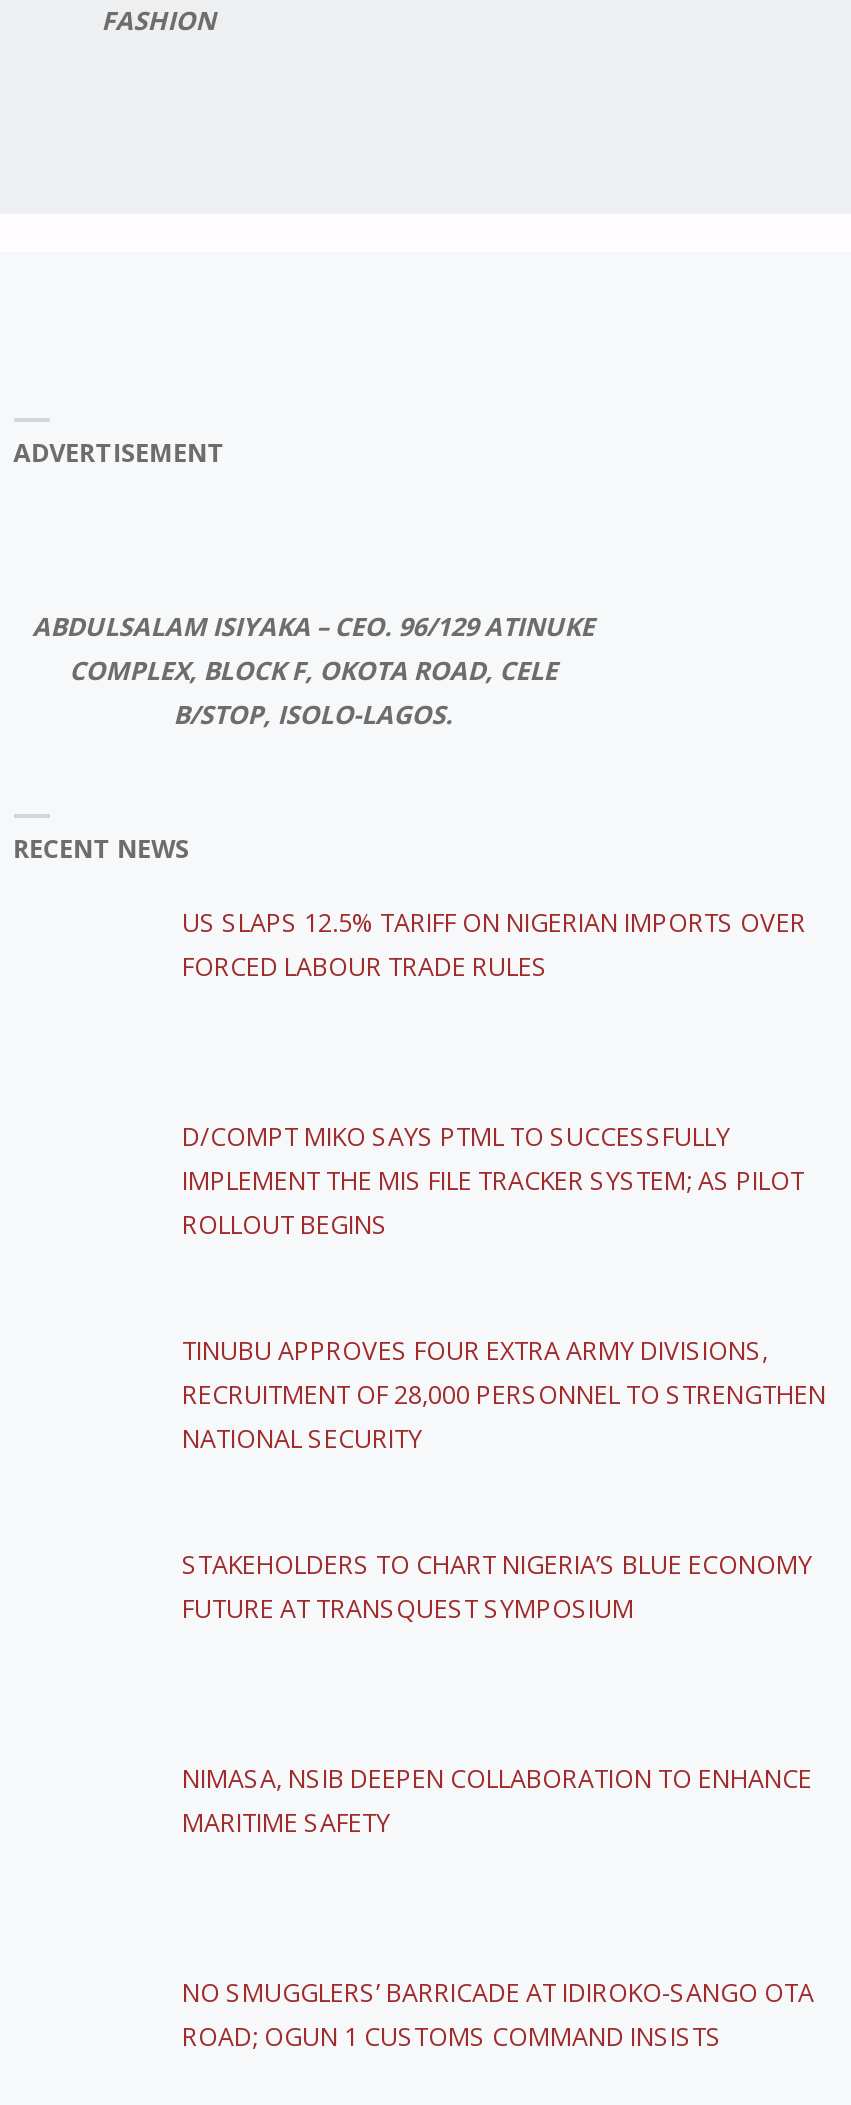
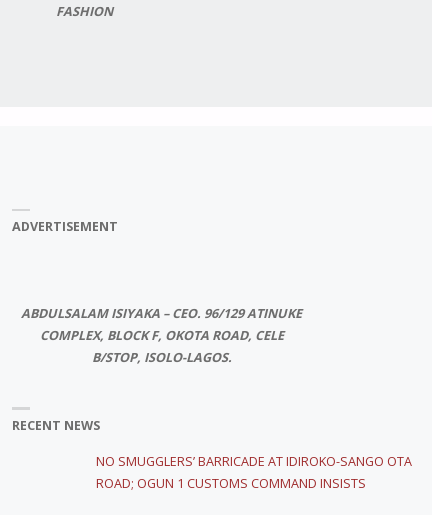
[182,906,806,984] US SLAPS 12.5% TARIFF ON NIGERIAN IMPORTS OVER | FORCED LABOUR TRADE RULES -> none
[182,1120,804,1242] D/COMPT MIKO SAYS PTML TO SUCCESSFULLY | IMPLEMENT THE MIS FILE TRACKER SYSTEM; AS PILOT | ROLLOUT BEGINS -> none
[182,1335,826,1457] TINUBU APPROVES FOUR EXTRA ARMY DIVISIONS, | RECRUITMENT OF 28,000 PERSONNEL TO STRENGTHEN | NATIONAL SECURITY -> none
[182,1549,812,1627] STAKEHOLDERS TO CHART NIGERIA’S BLUE ECONOMY | FUTURE AT TRANSQUEST SYMPOSIUM -> none
[182,1763,812,1841] NIMASA, NSIB DEEPEN COLLABORATION TO ENHANCE | MARITIME SAFETY -> none

